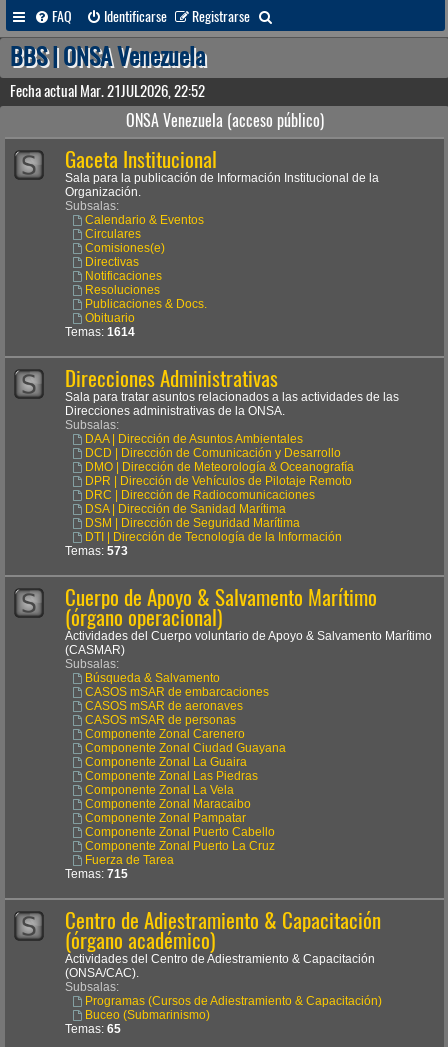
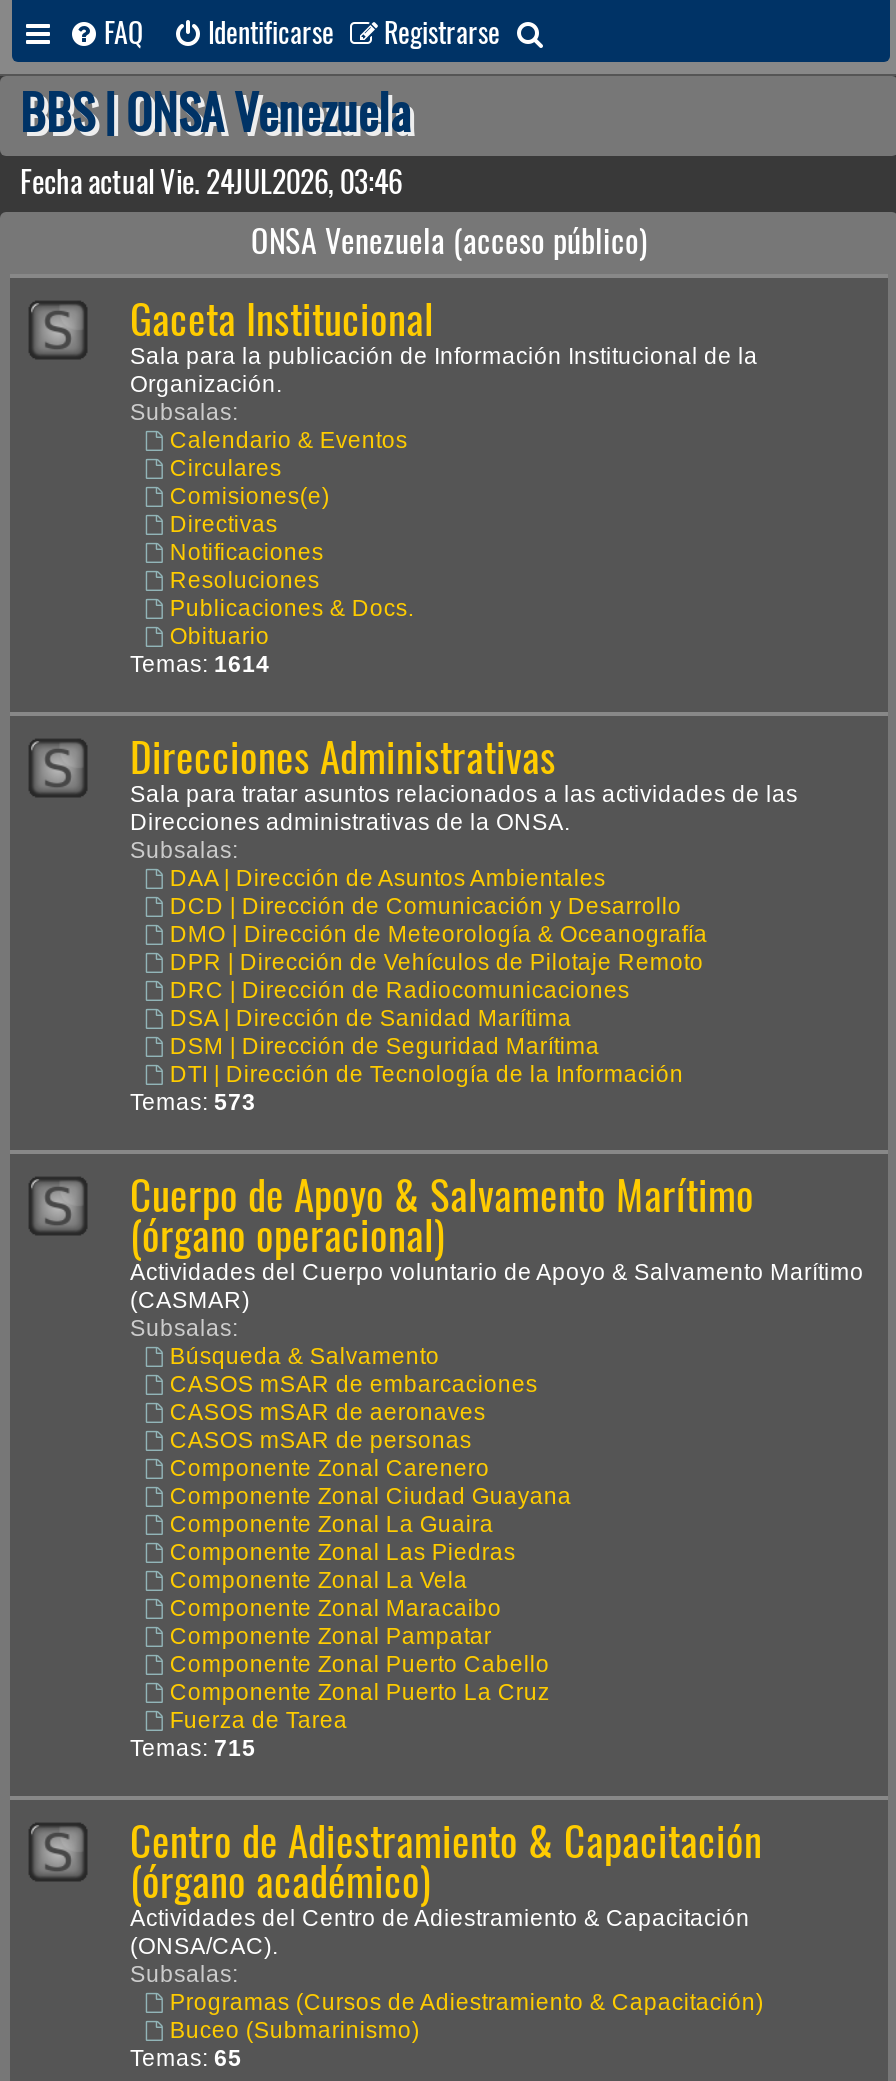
[10,81,205,101] Fecha actual Mar. 21JUL2026, 22:52 -> [20,162,402,202] Fecha actual Vie. 24JUL2026, 03:46

